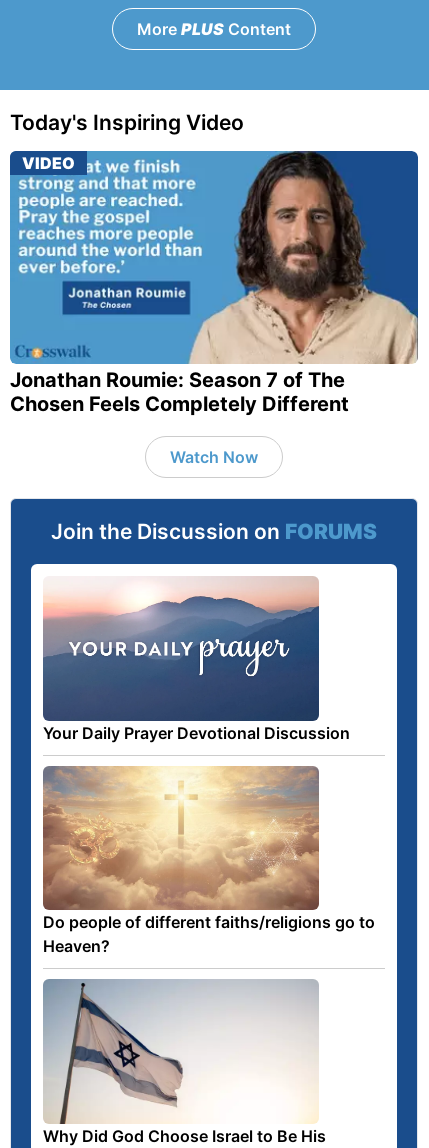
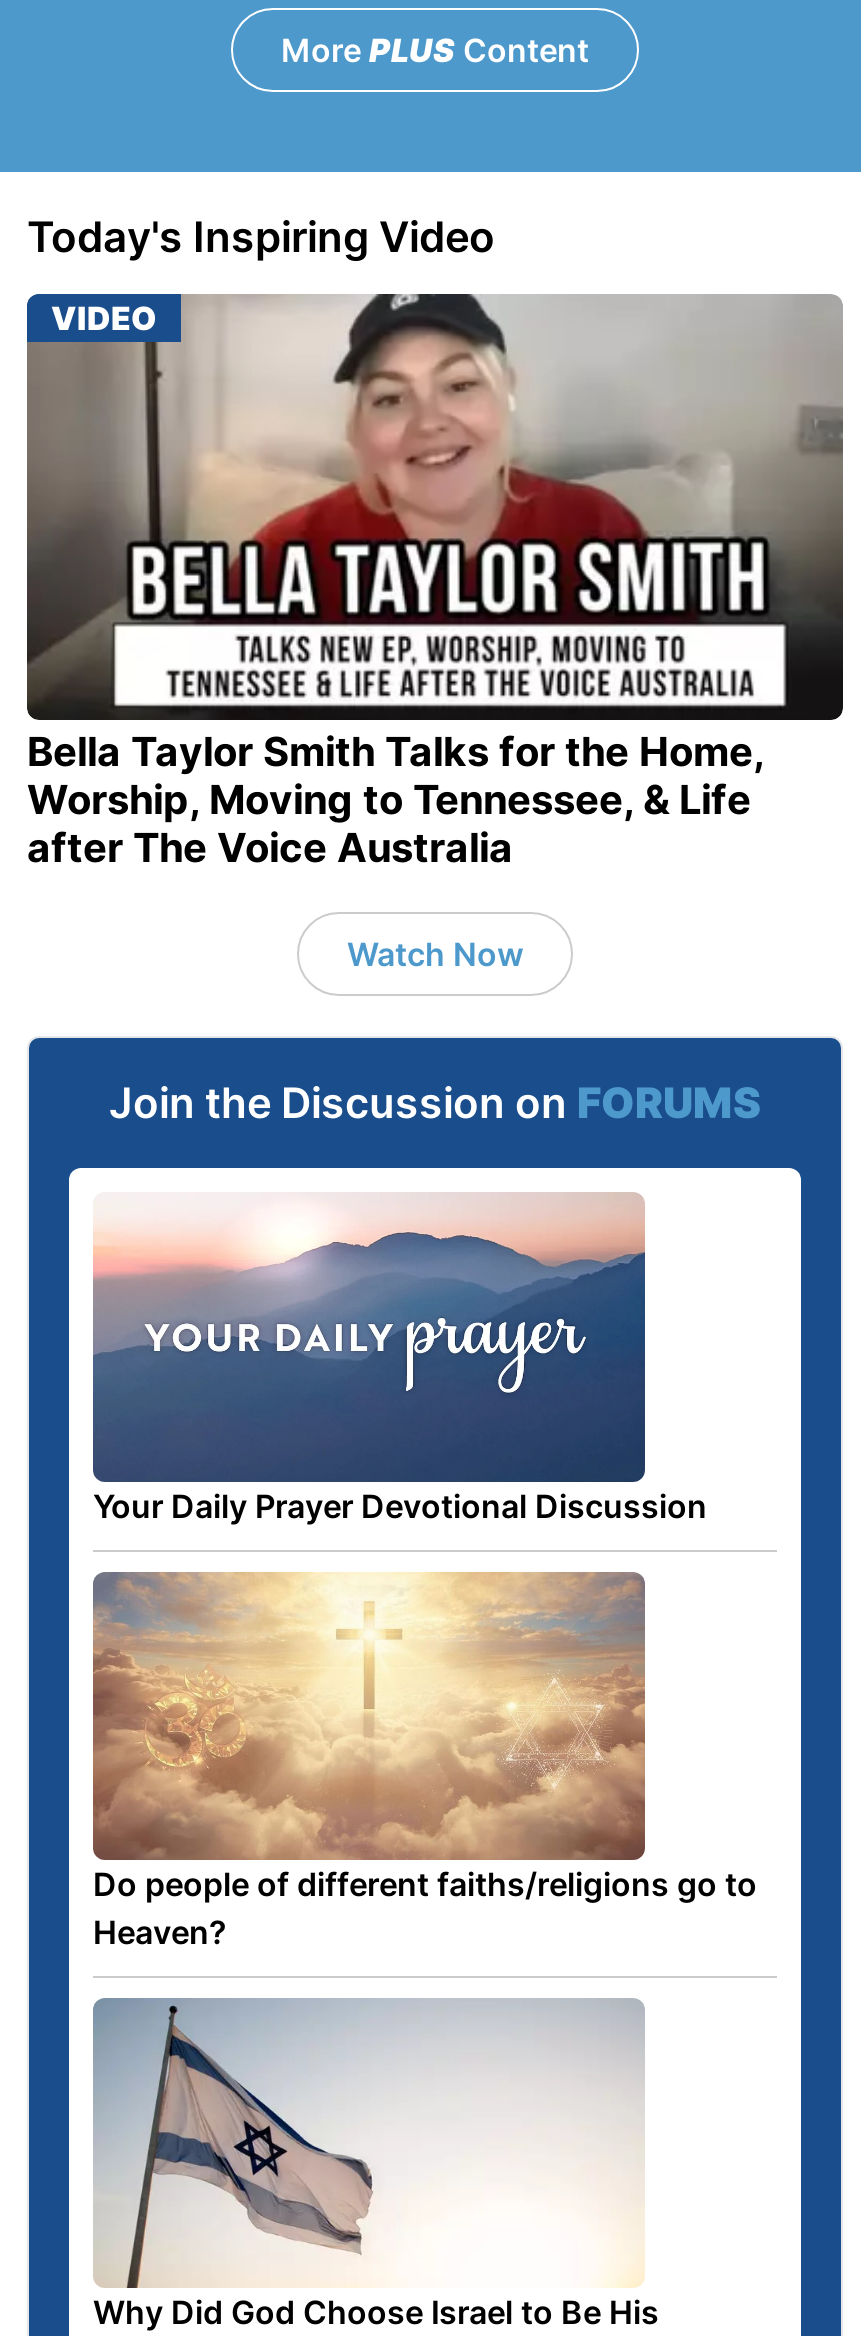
[9,150,419,416] [image] | Jonathan Roumie: Season 7 of The | Chosen Feels Completely Different -> [25,292,845,872] [image] | Bella Taylor Smith Talks for the Home, | Worship, Moving to Tennessee, & Life | after The Voice Australia

